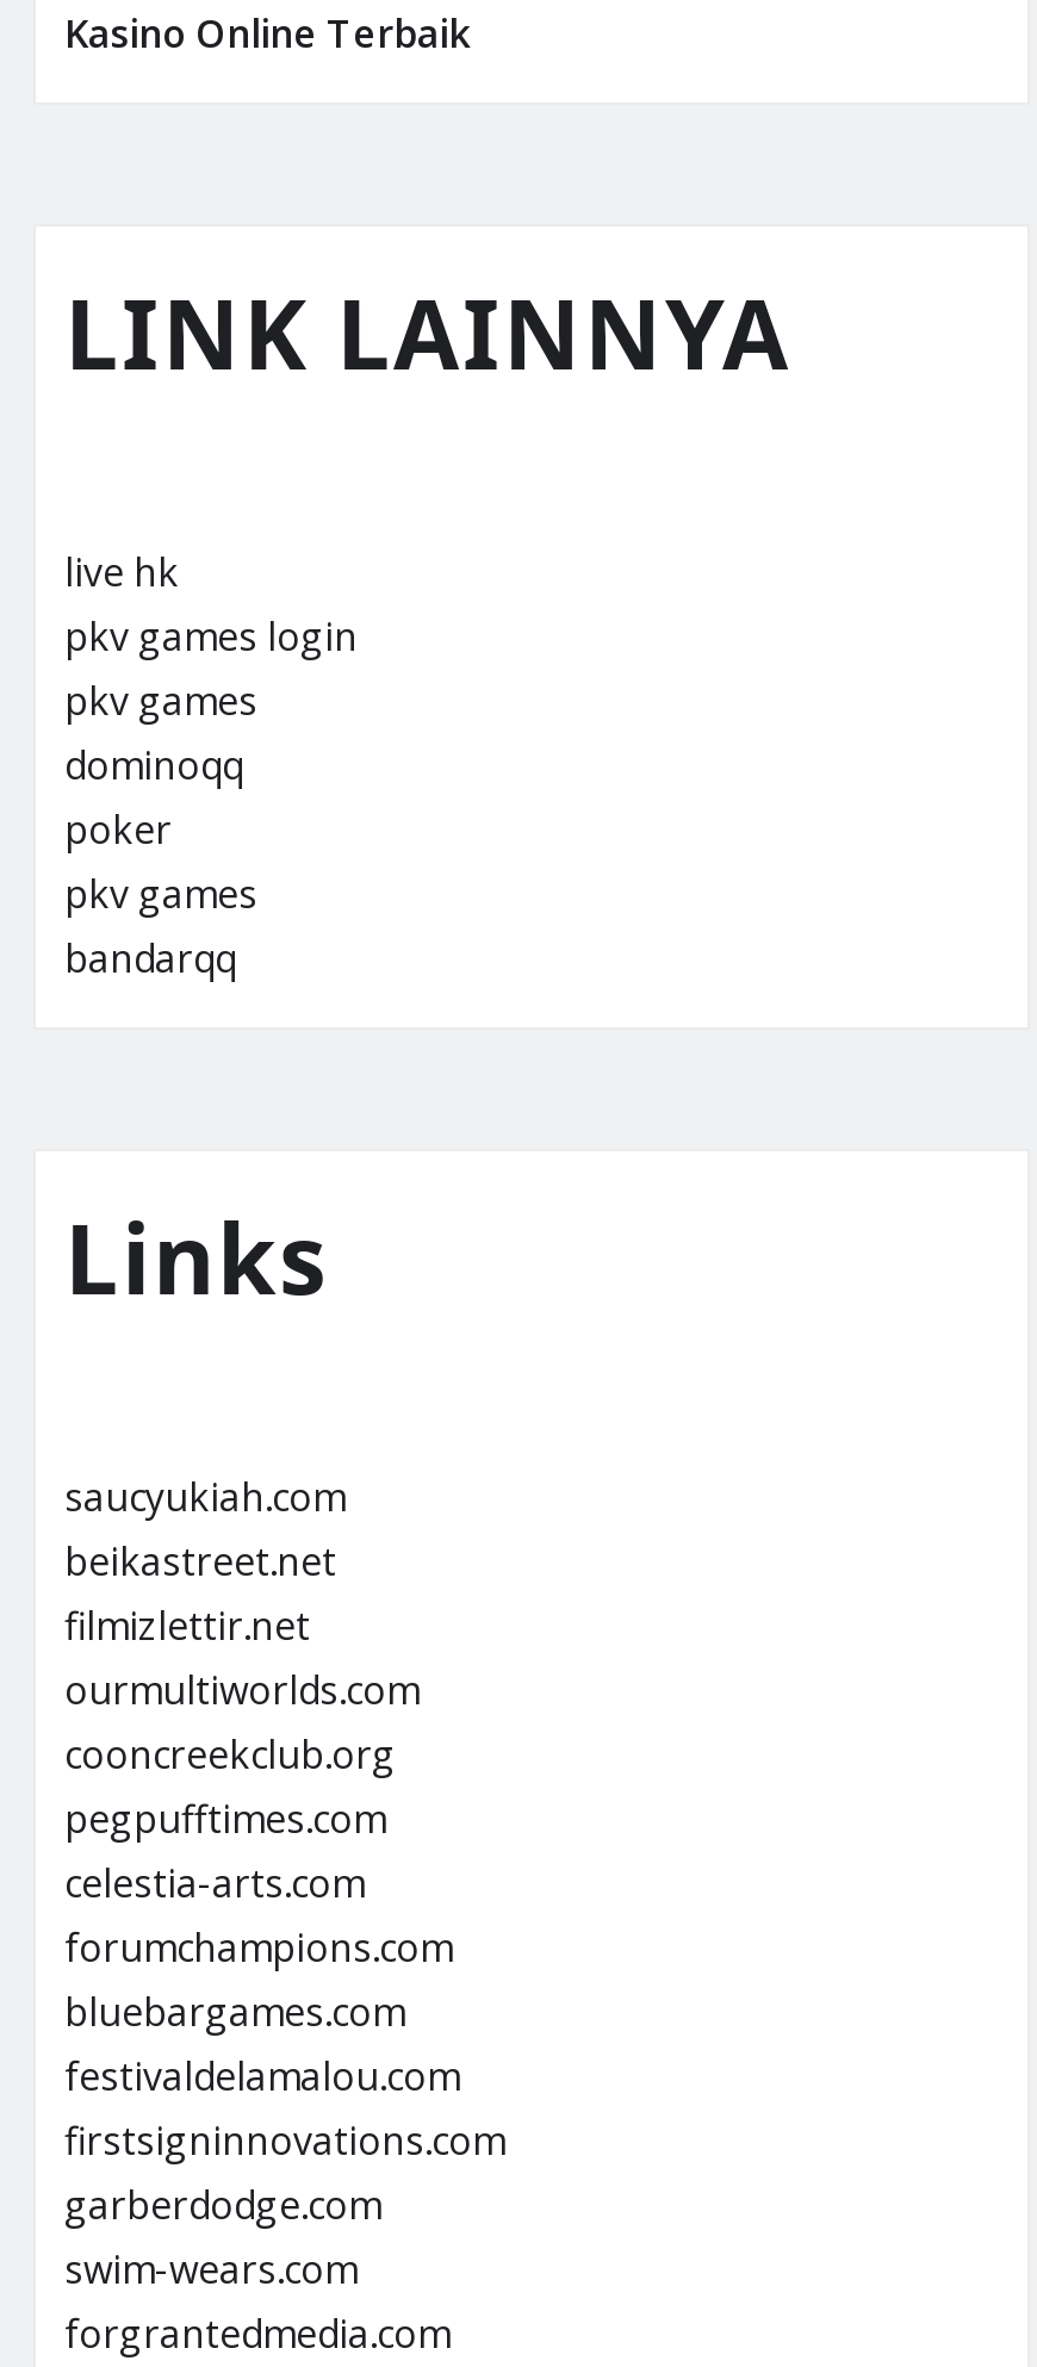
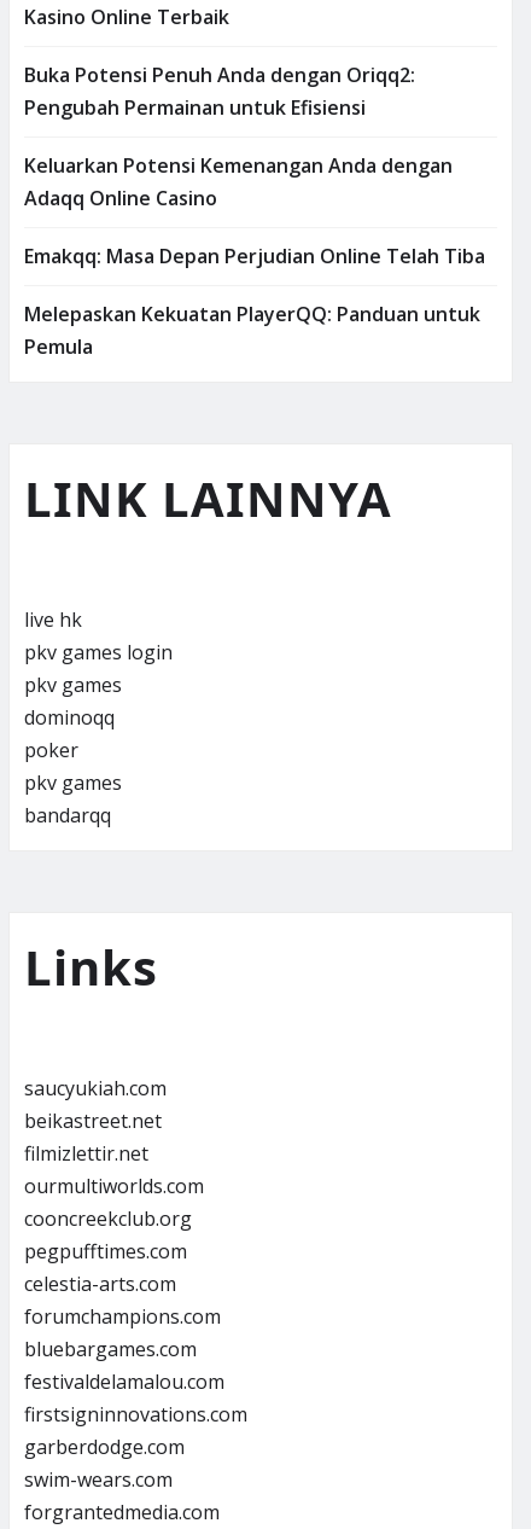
none -> [24,62,485,361] Buka Potensi Penuh Anda dengan Oriqq2: | Pengubah Permainan untuk Efisiensi | Keluarkan Potensi Kemenangan Anda dengan | Adaqq Online Casino | Emakqq: Masa Depan Perjudian Online Telah Tiba | Melepaskan Kekuatan PlayerQQ: Panduan untuk | Pemula

